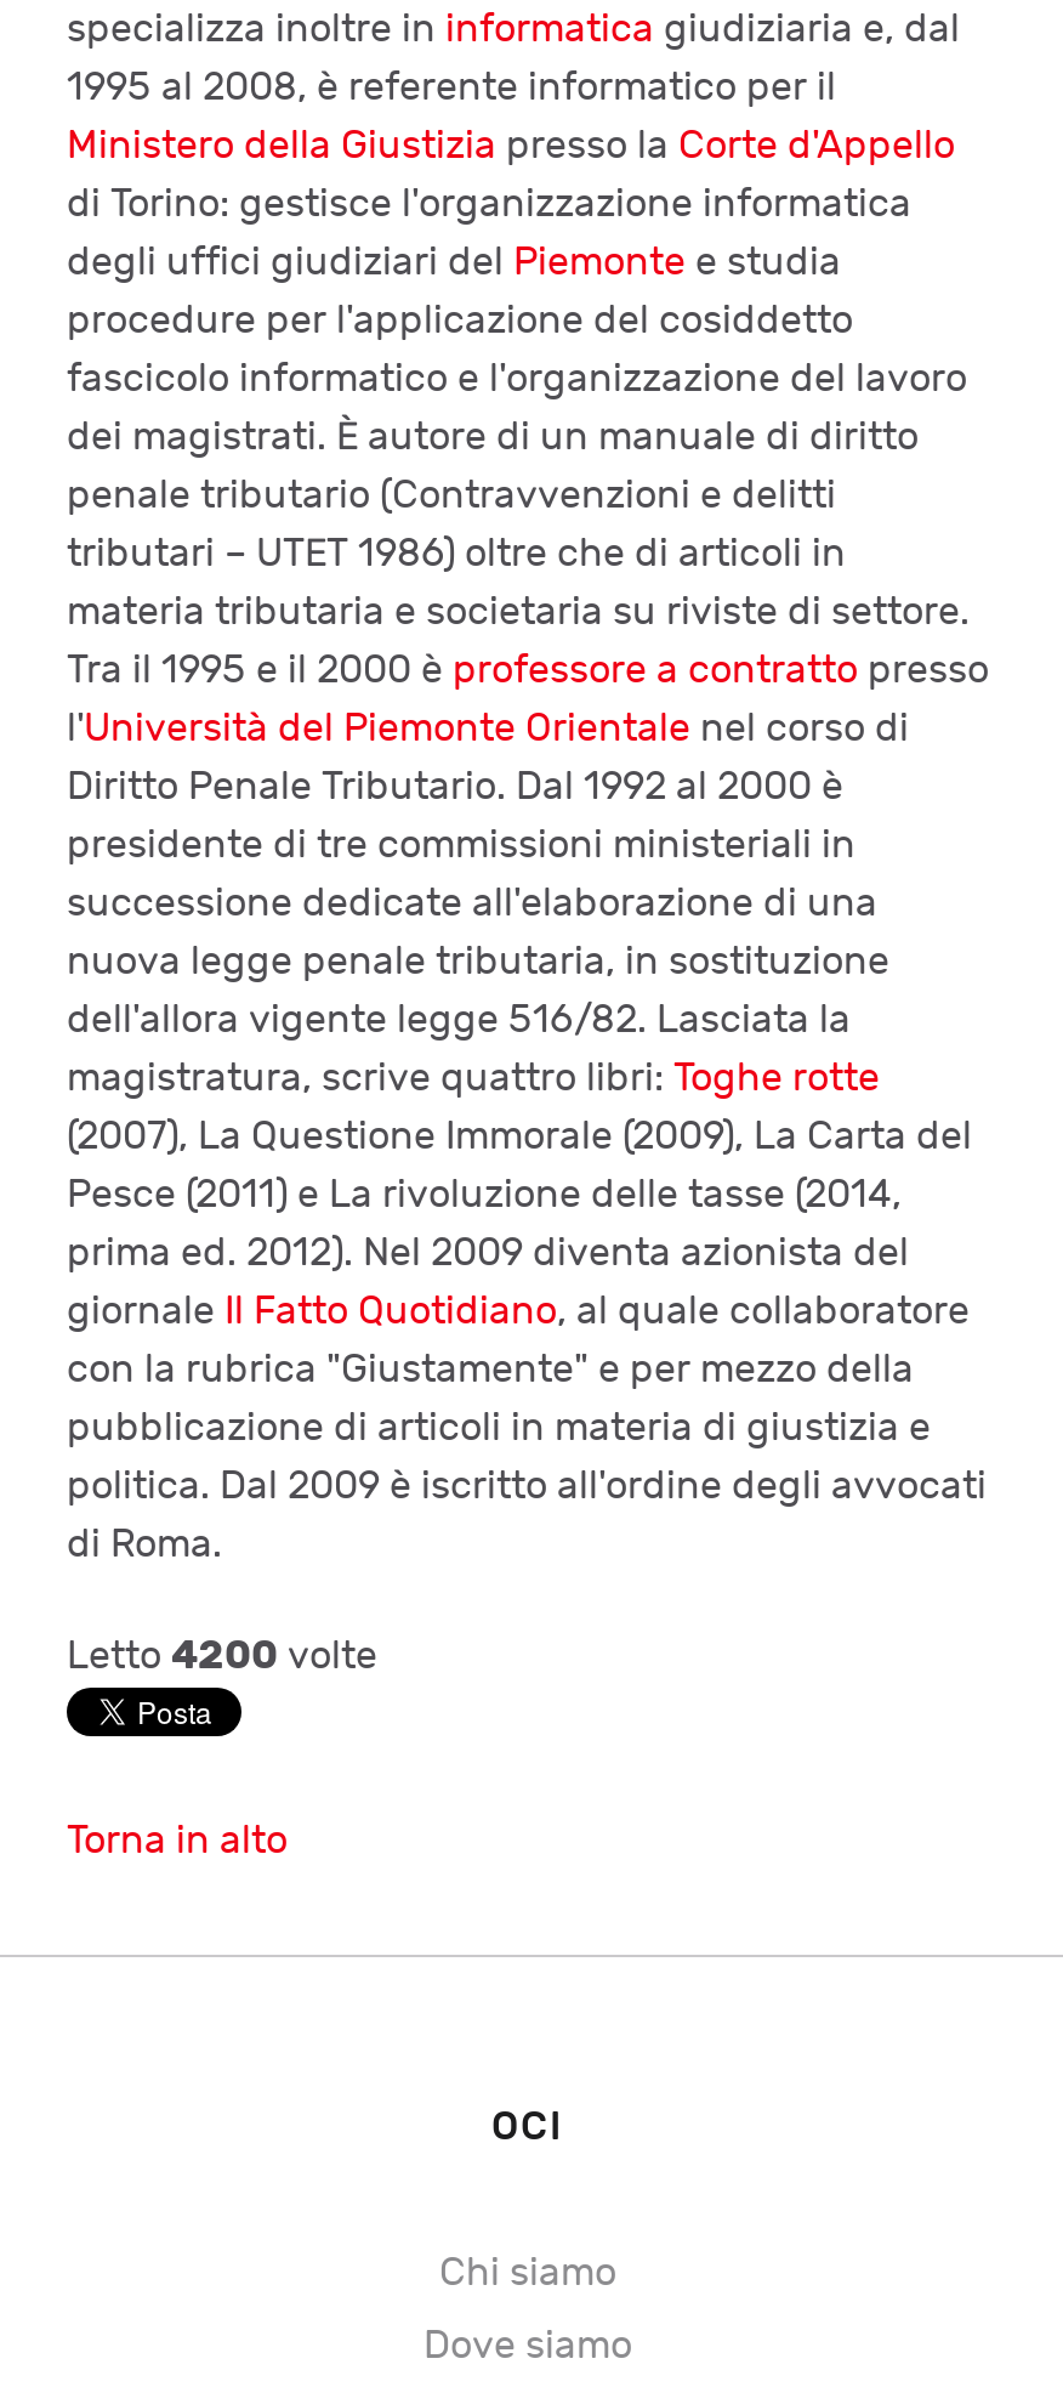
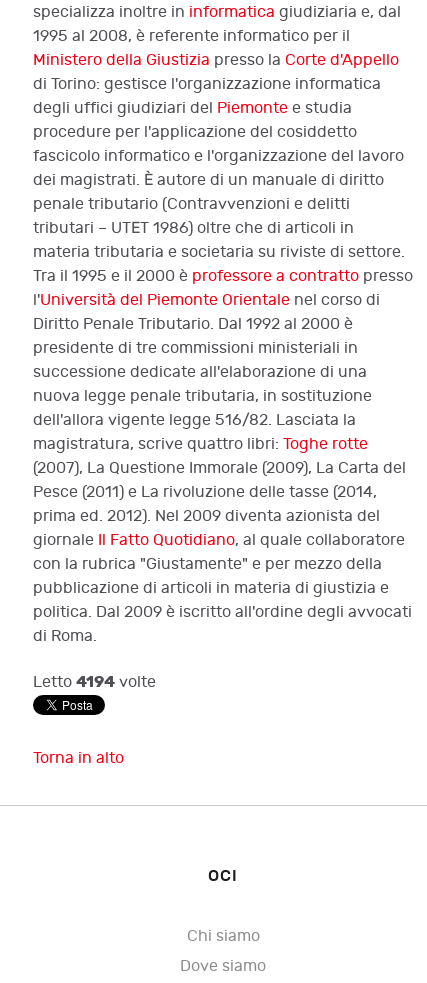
[67,1633,377,1681] Letto 4200 volte -> [33,672,156,692] Letto 4194 volte

